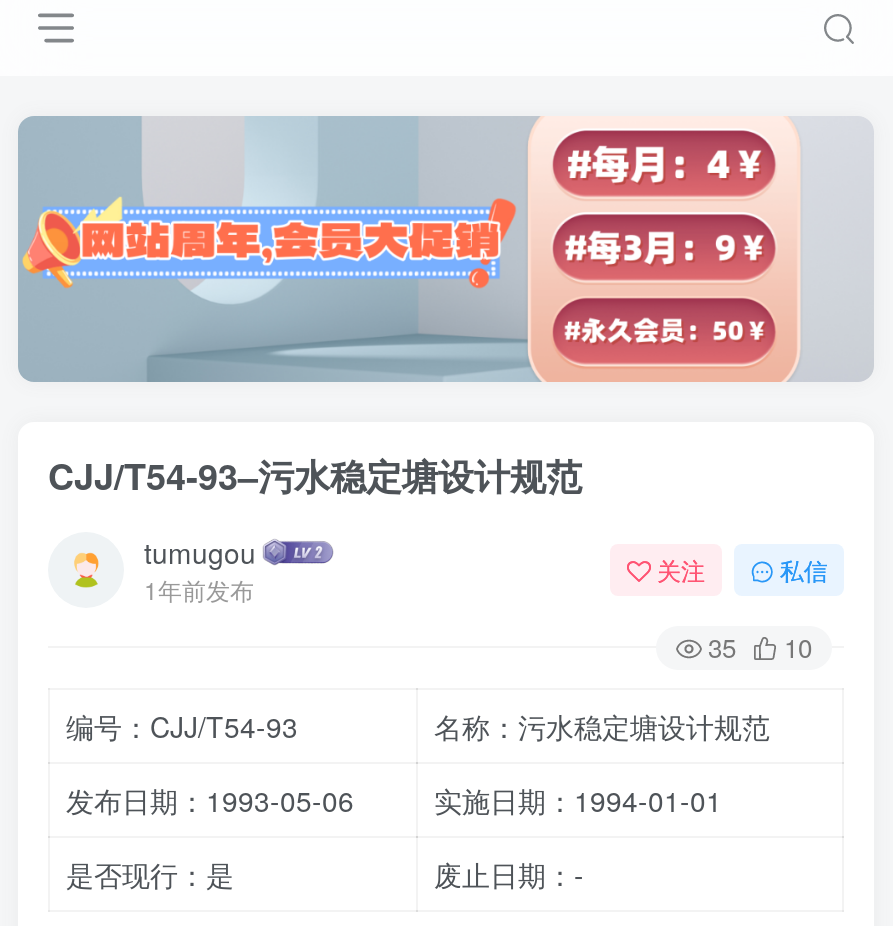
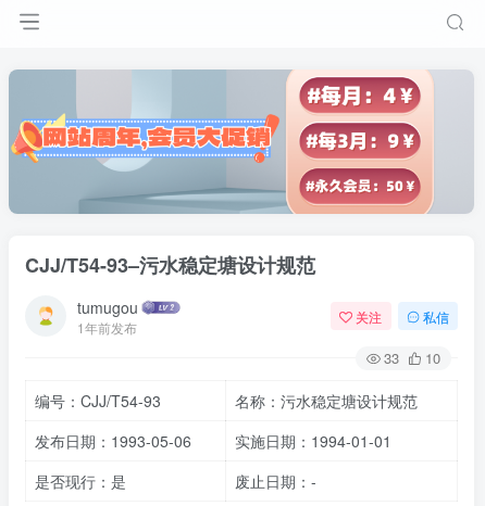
[708,628,812,666] 35 10 -> [384,348,440,368] 33 10

